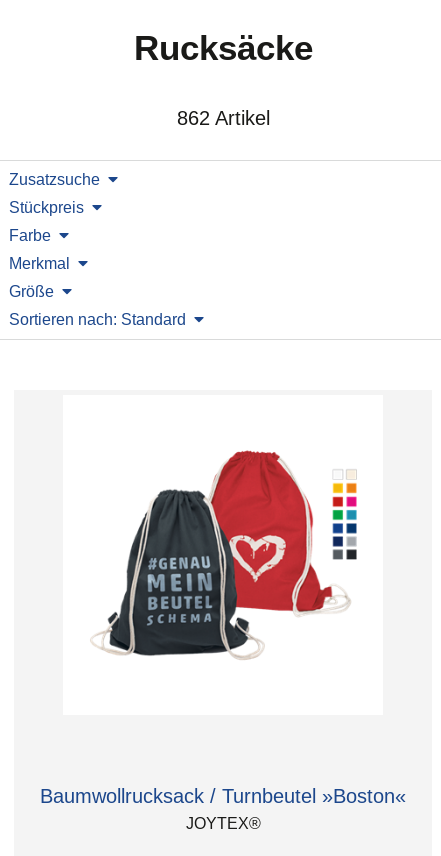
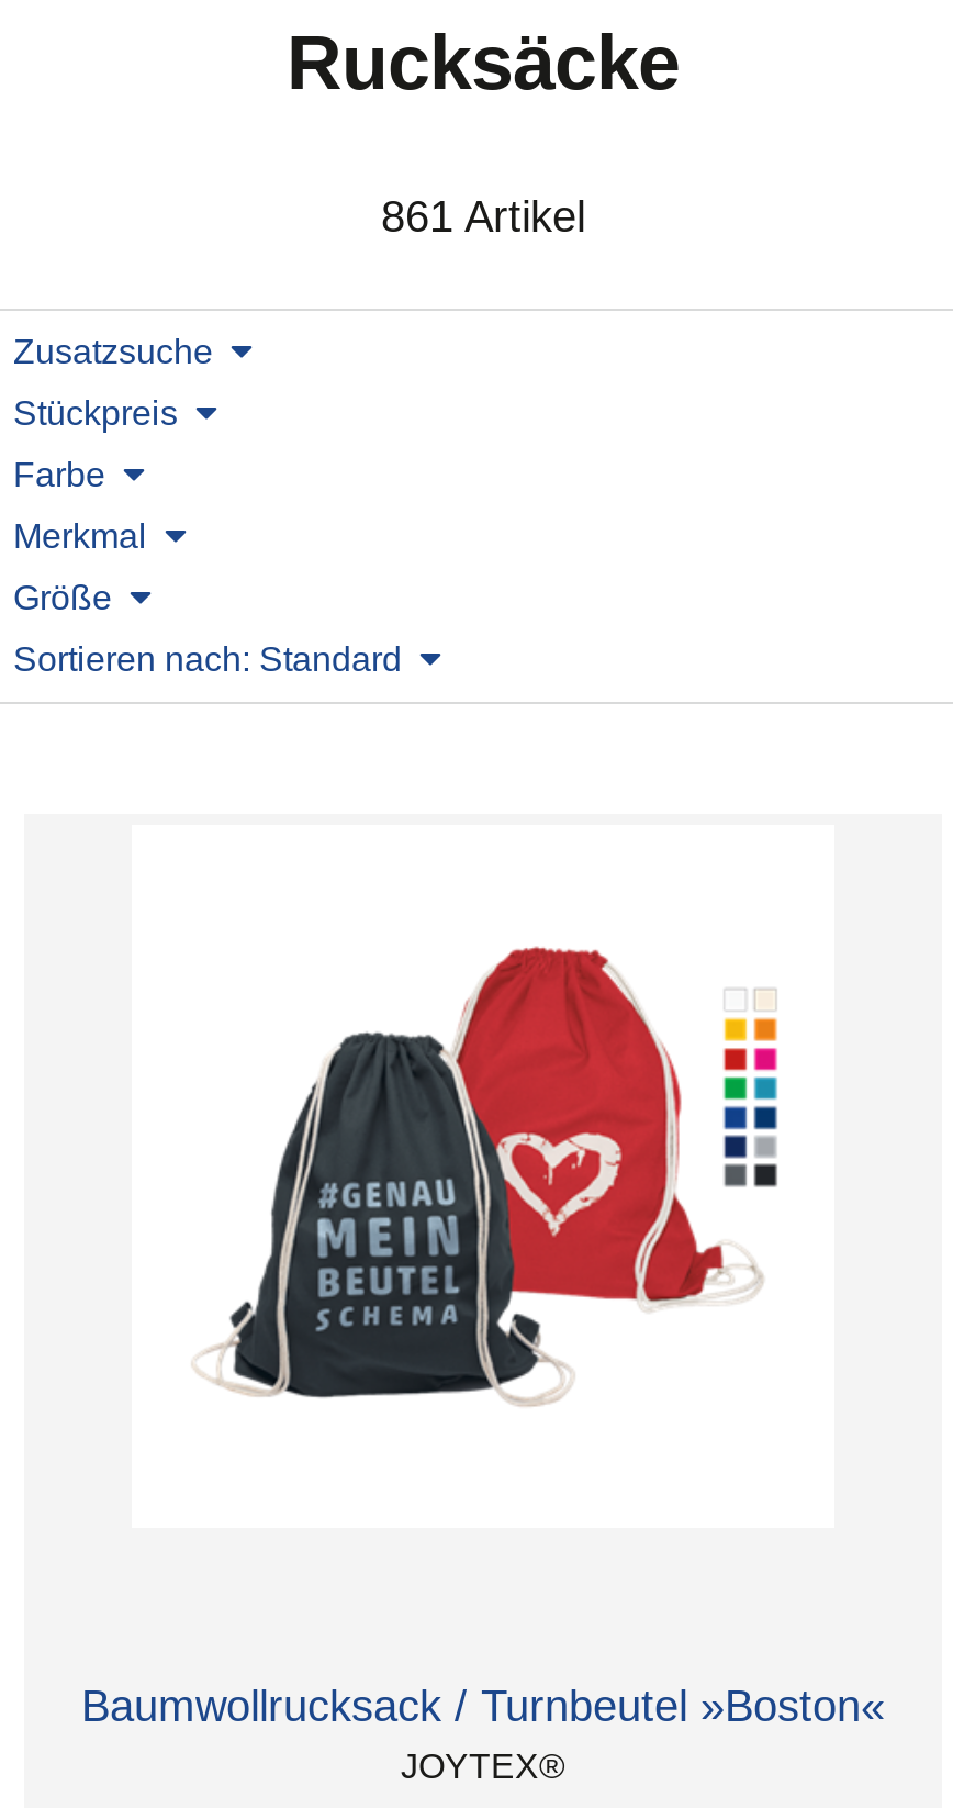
[176,107,269,129] 862 Artikel -> [381,192,585,241] 861 Artikel

